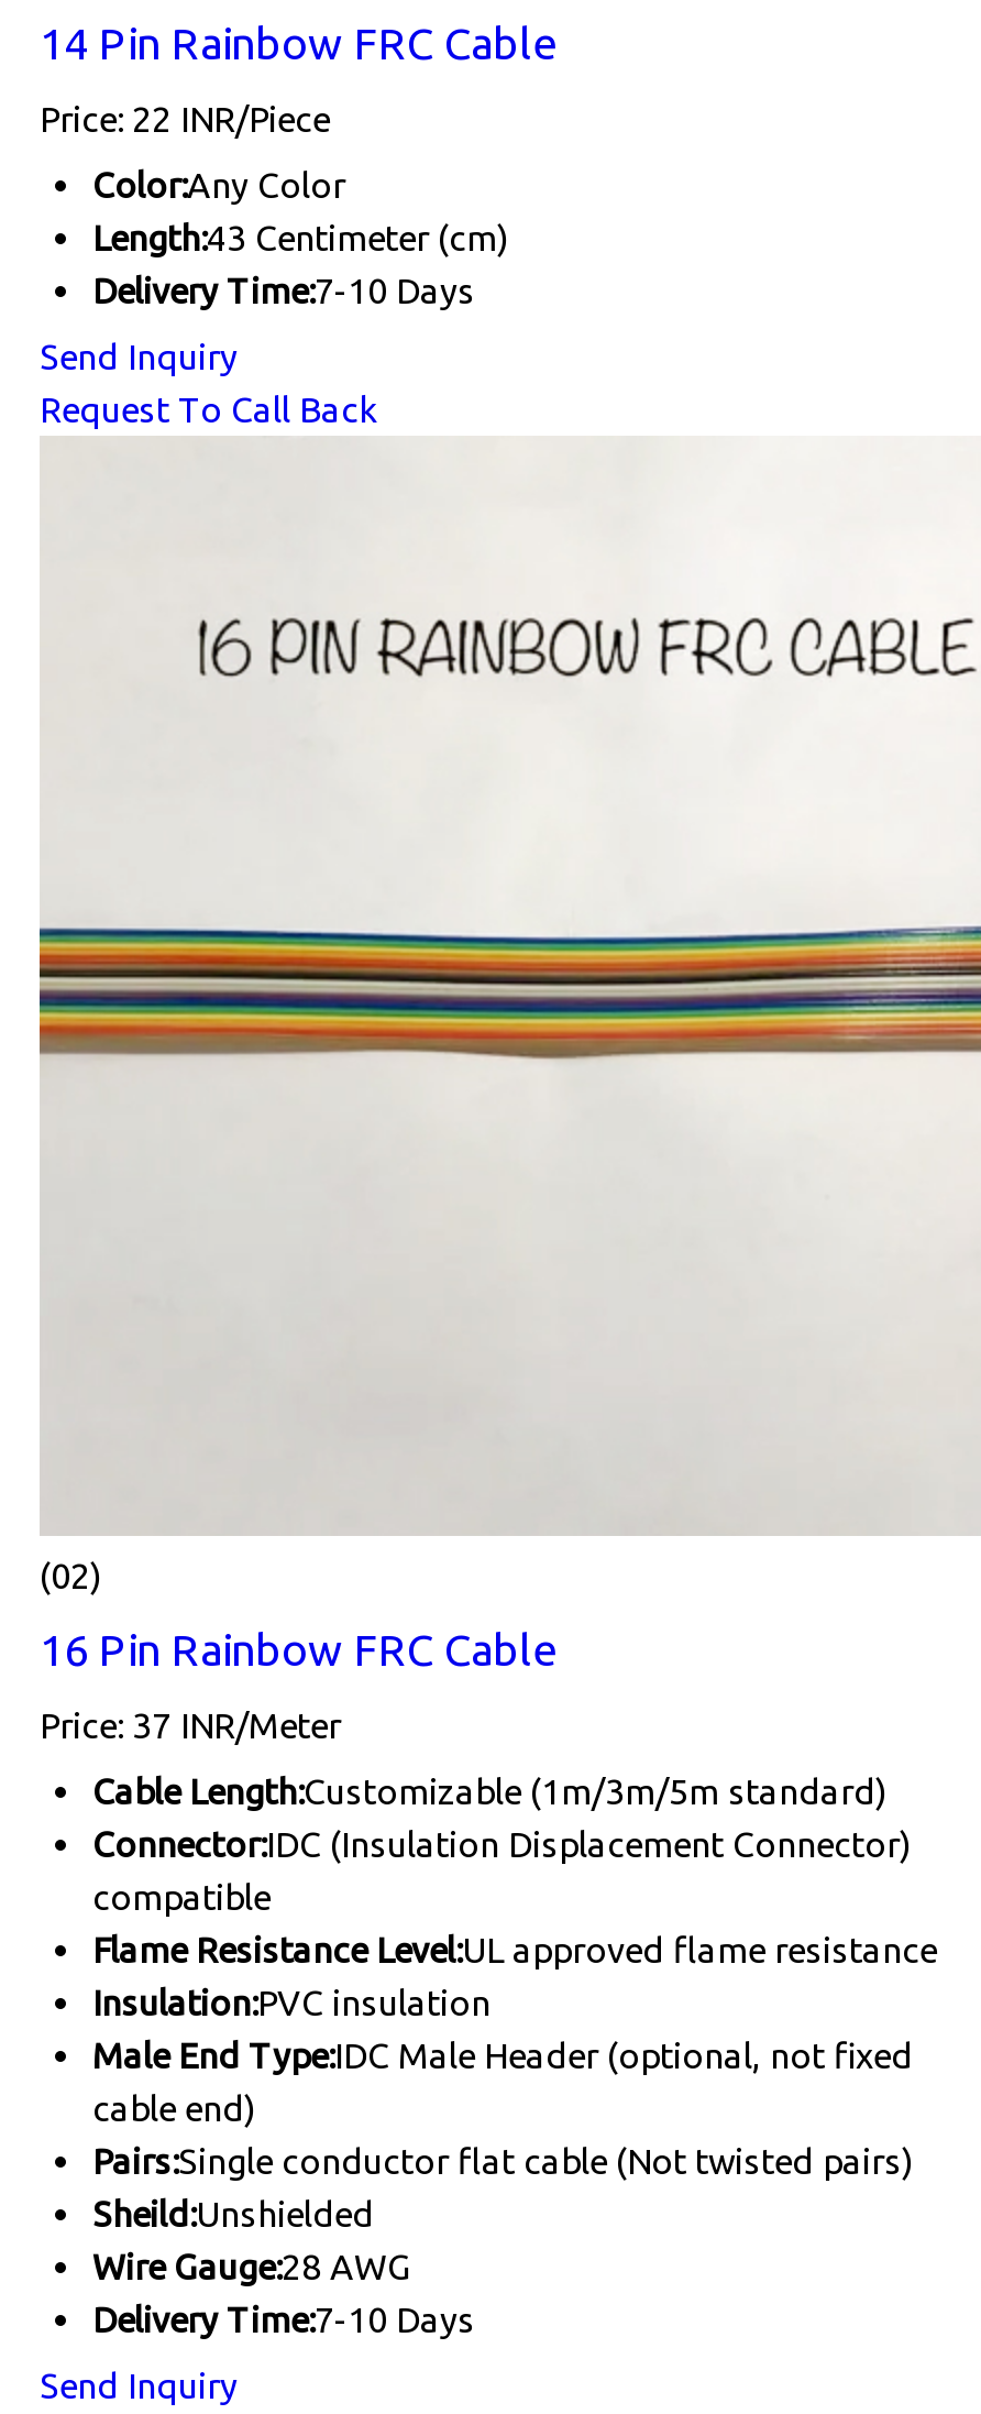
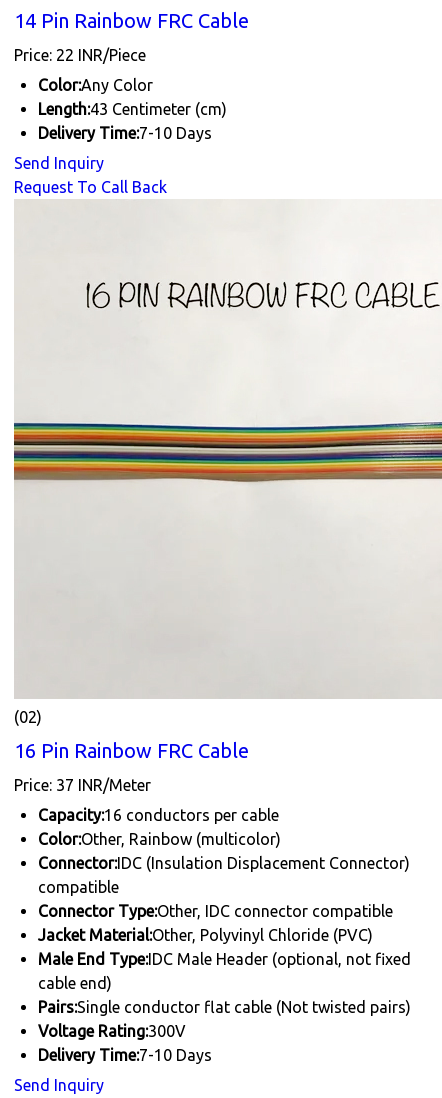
[92,1771,886,1811] Cable Length:Customizable (1m/3m/5m standard) -> [38,806,281,848] Capacity:16 conductors per cable | Color:Other, Rainbow (multicolor)
moved [92,1824,911,1917] -> [38,854,410,896]: Connector:IDC (Insulation Displacement Connector) | compatible
[92,1930,937,2022] Flame Resistance Level:UL approved flame resistance | Insulation:PVC insulation -> [38,902,393,944] Connector Type:Other, IDC connector compatible | Jacket Material:Other, Polyvinyl Chloride (PVC)
moved [92,2036,913,2181] -> [38,950,411,1016]: Male End Type:IDC Male Header (optional, not fixed | cable end) | Pairs:Single conductor flat cable (Not twisted pairs)
[92,2194,411,2286] Sheild:Unshielded | Wire Gauge:28 AWG -> [38,1022,186,1040] Voltage Rating:300V

